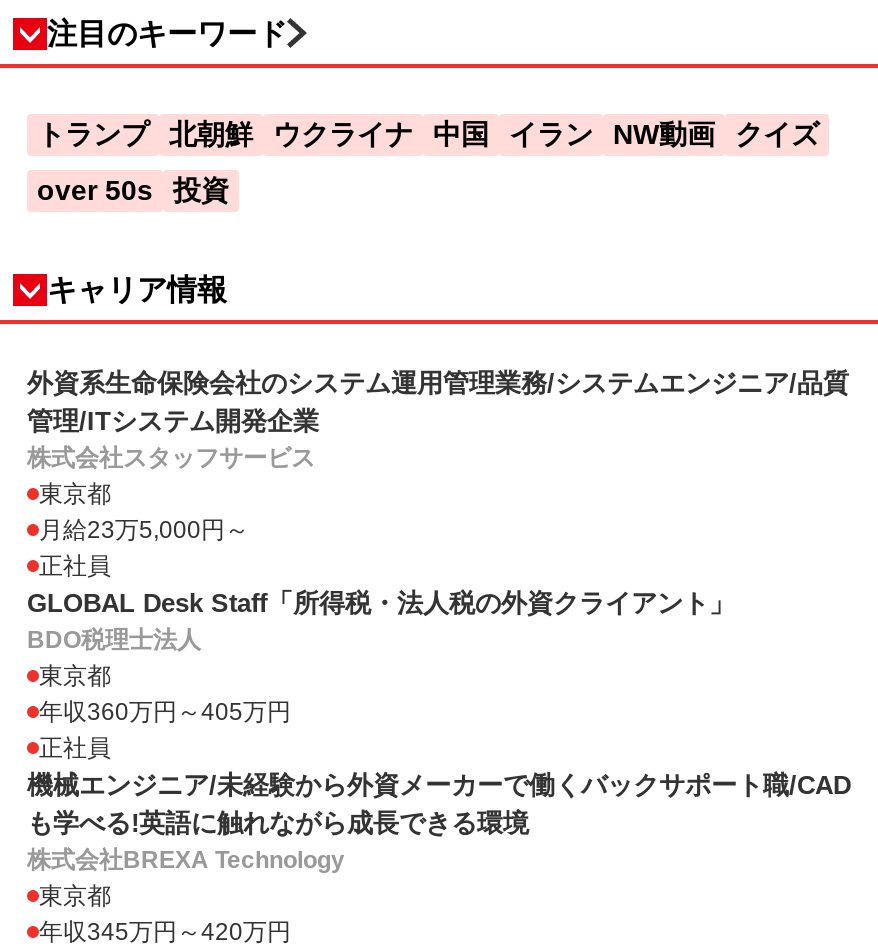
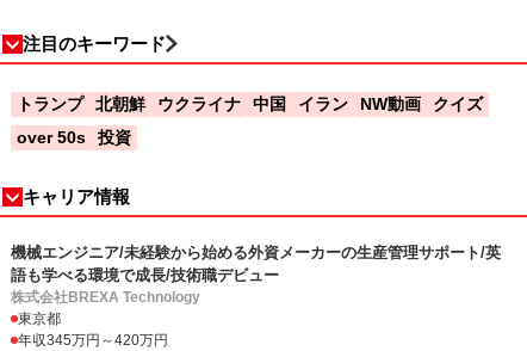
[27,367,851,837] 外資系生命保険会社のシステム運用管理業務/システムエンジニア/品質 | 管理/ITシステム開発企業 | 株式会社スタッフサービス | 東京都 | 月給23万5,000円～ | 正社員 | GLOBAL Desk Staff「所得税・法人税の外資クライアント」 | BDO税理士法人 | 東京都 | 年収360万円～405万円 | 正社員 | 機械エンジニア/未経験から外資メーカーで働くバックサポート職/CAD | も学べる!英語に触れながら成長できる環境 -> [11,243,501,284] 機械エンジニア/未経験から始める外資メーカーの生産管理サポート/英 | 語も学べる環境で成長/技術職デビュー

